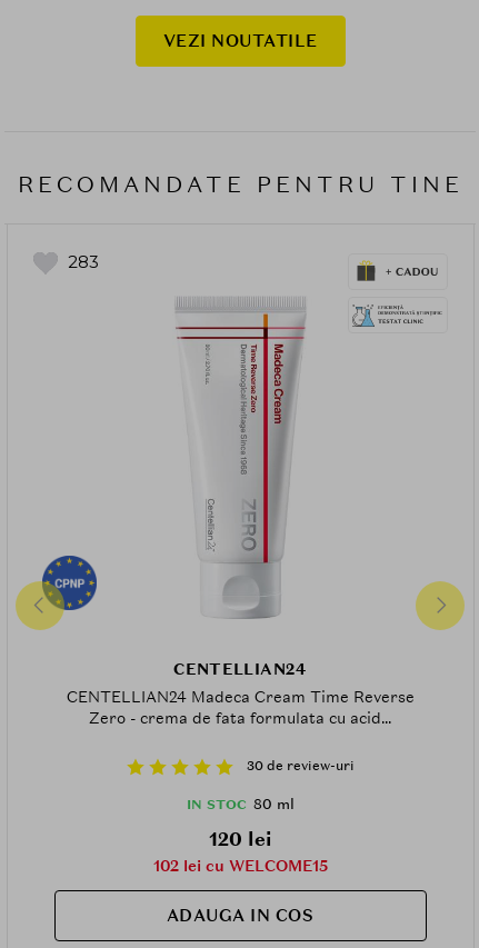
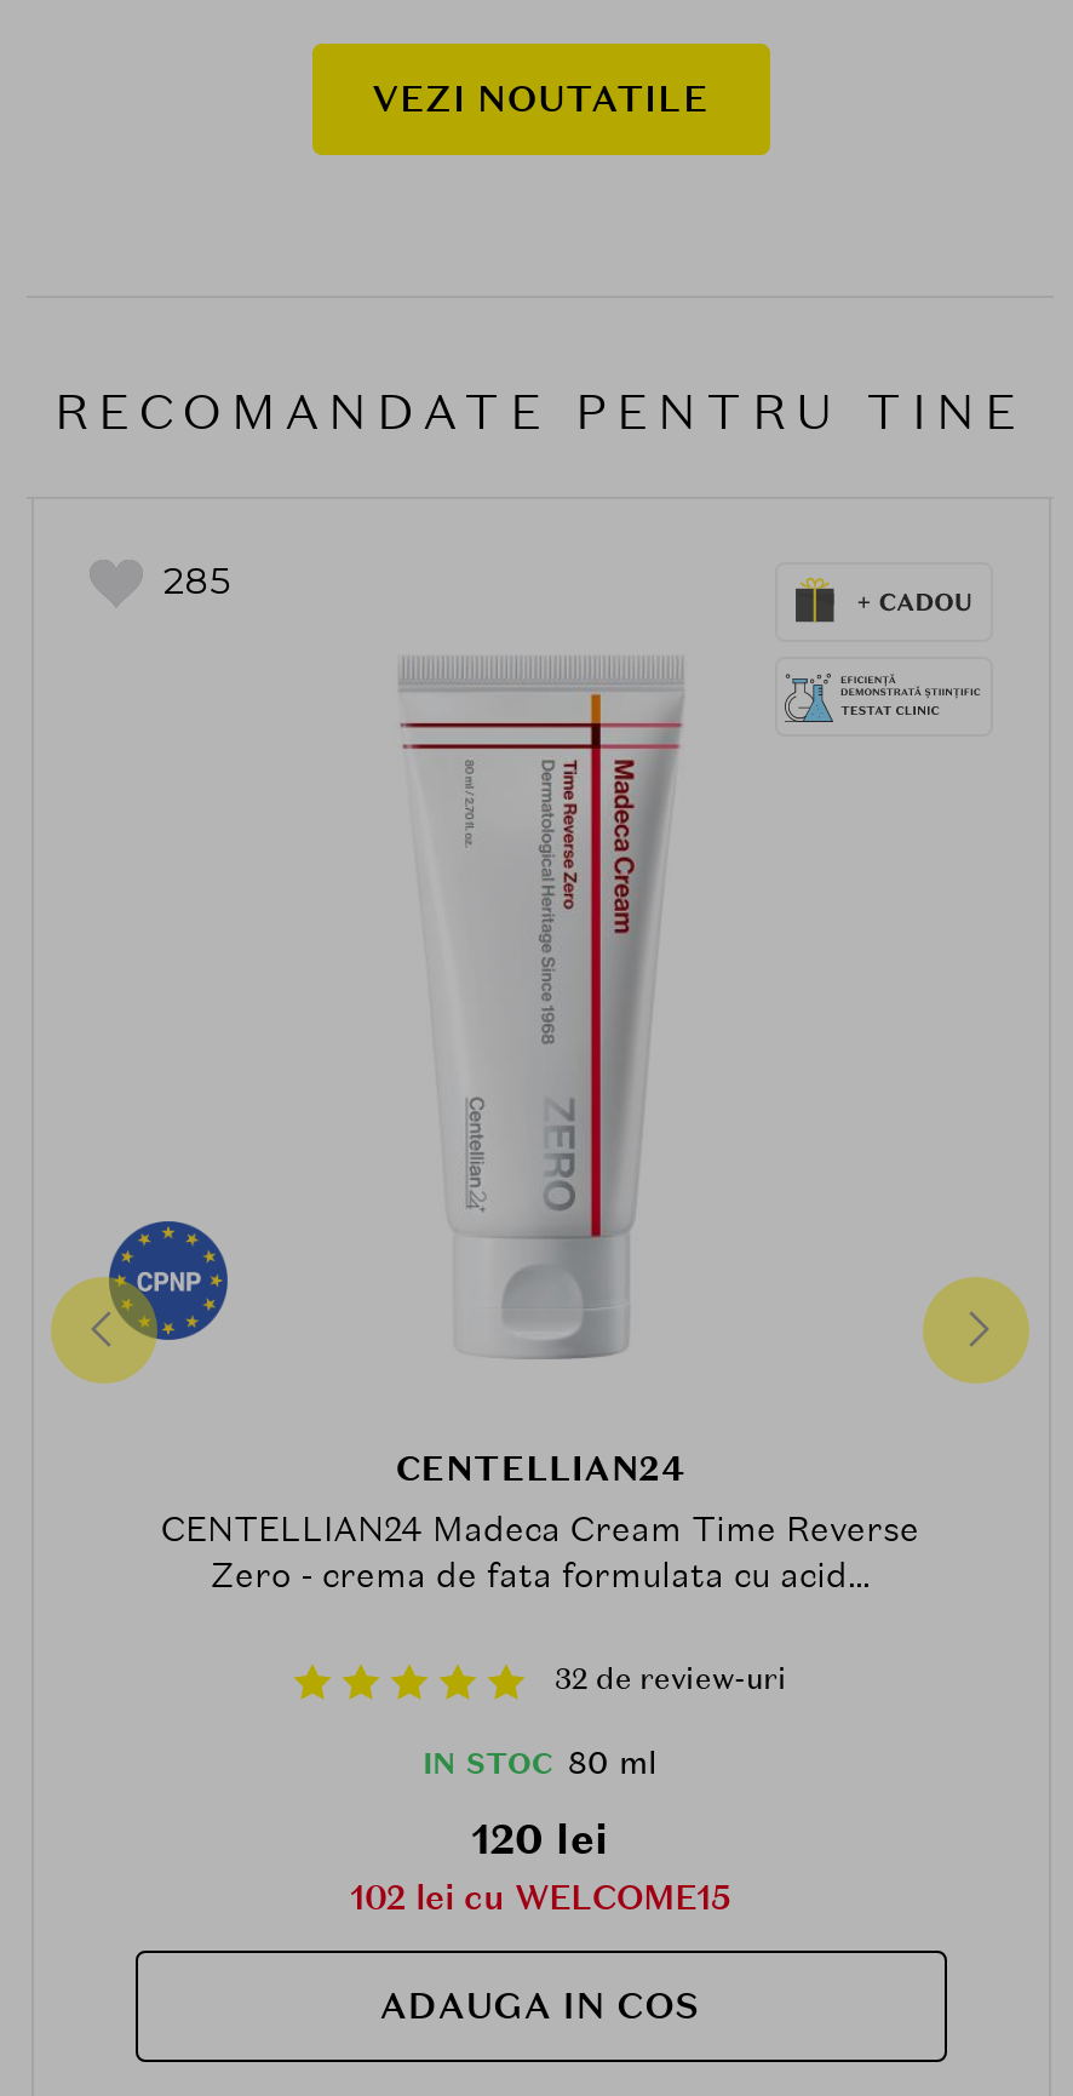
[67,251,98,272] 283 -> [163,557,231,603] 285
[246,757,354,775] 30 de review-uri -> [555,1661,787,1699] 32 de review-uri

